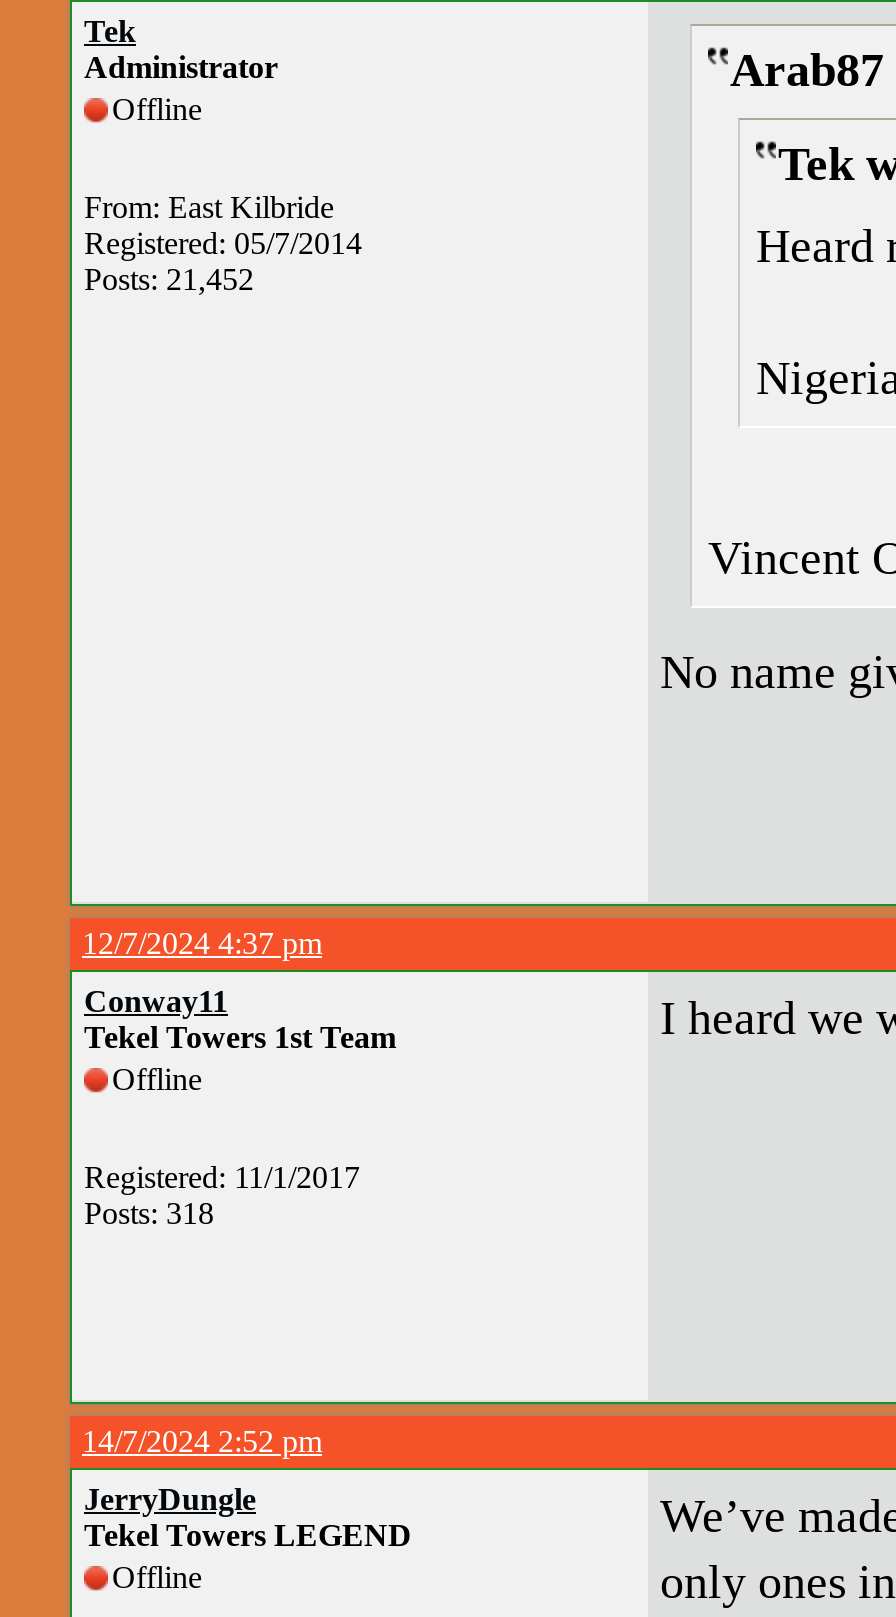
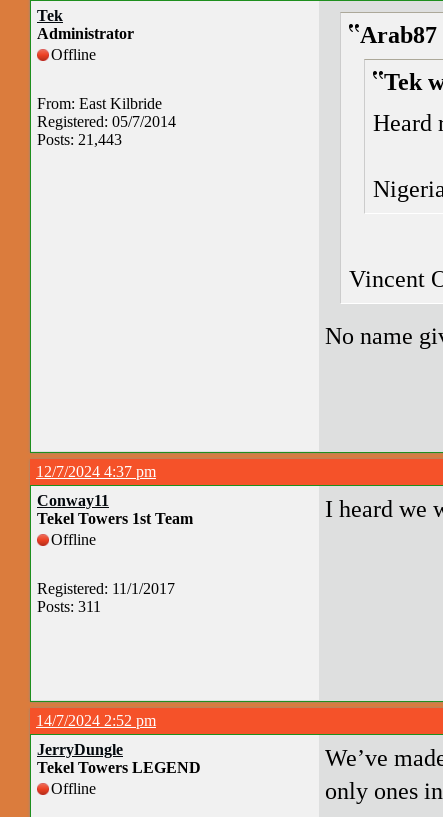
[84,262,254,296] Posts: 21,452 -> [37,131,122,148] Posts: 21,443
[84,1196,214,1230] Posts: 318 -> [37,598,101,615] Posts: 311

